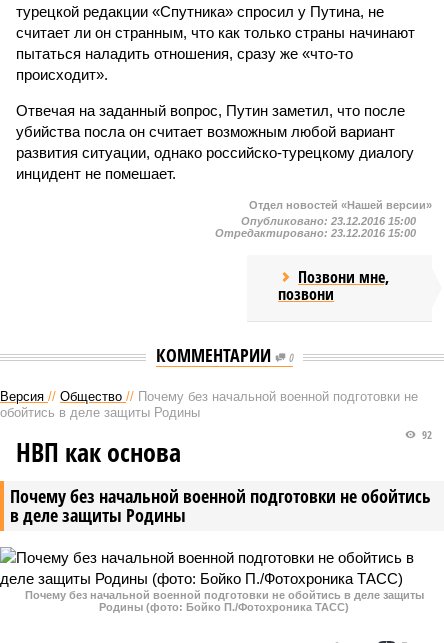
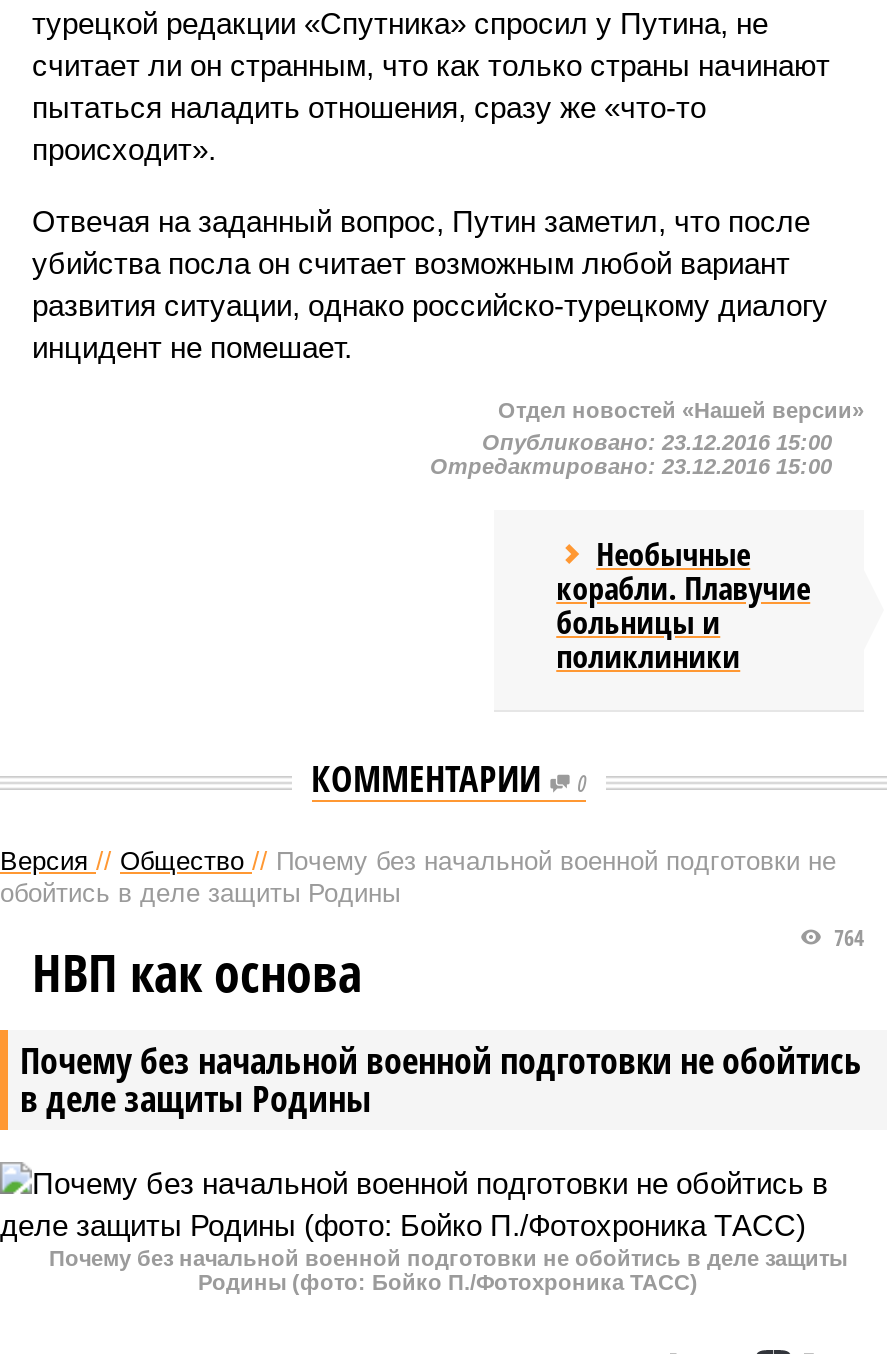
[278,266,389,305] Позвони мне, | позвони -> [556,532,810,678] Необычные | корабли. Плавучие | больницы и | поликлиники
[419,427,432,442] 92 -> [828,922,864,952] 764

